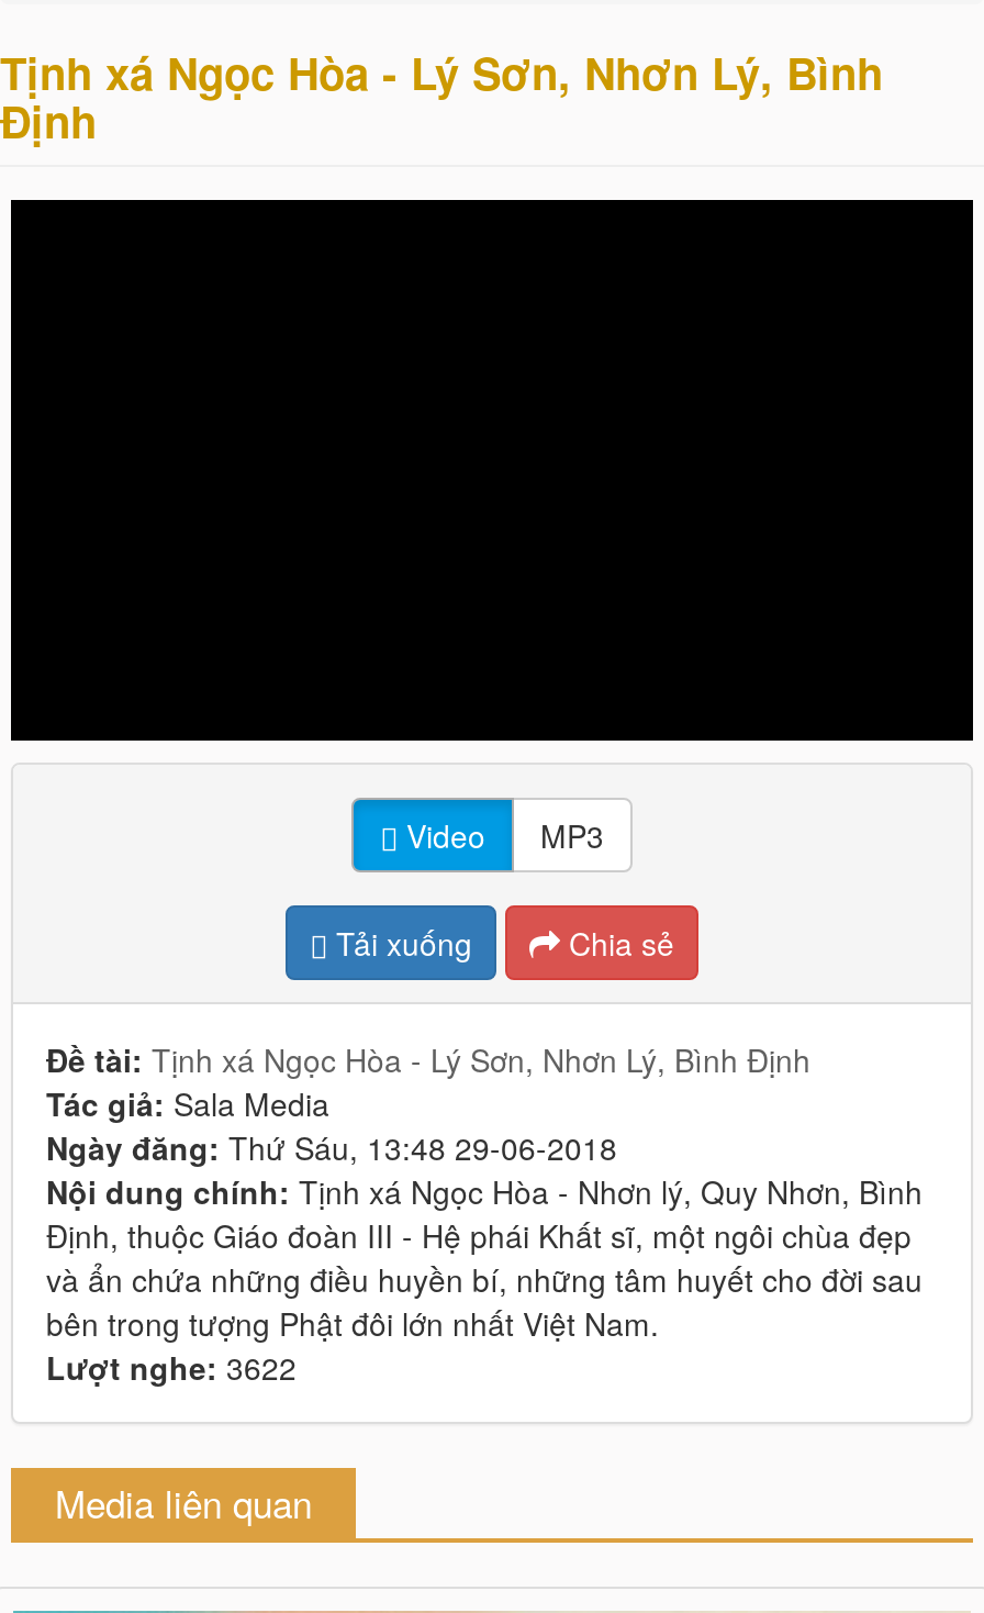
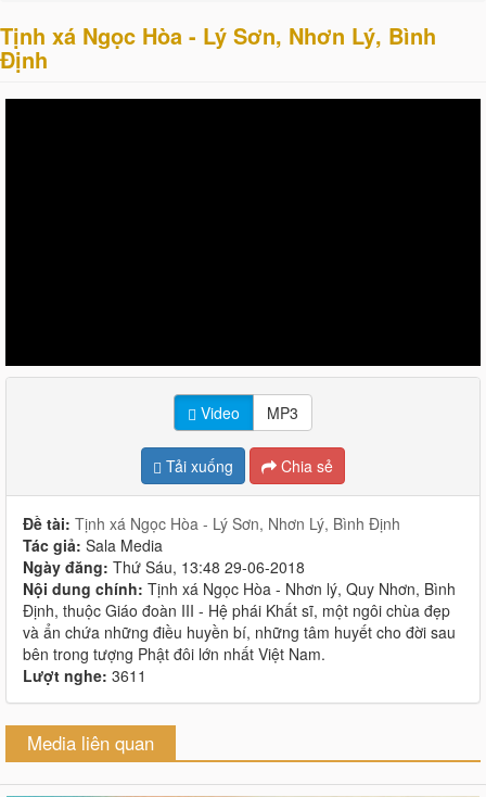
[46,1345,297,1389] Lượt nghe: 3622 -> [23,665,146,686] Lượt nghe: 3611

